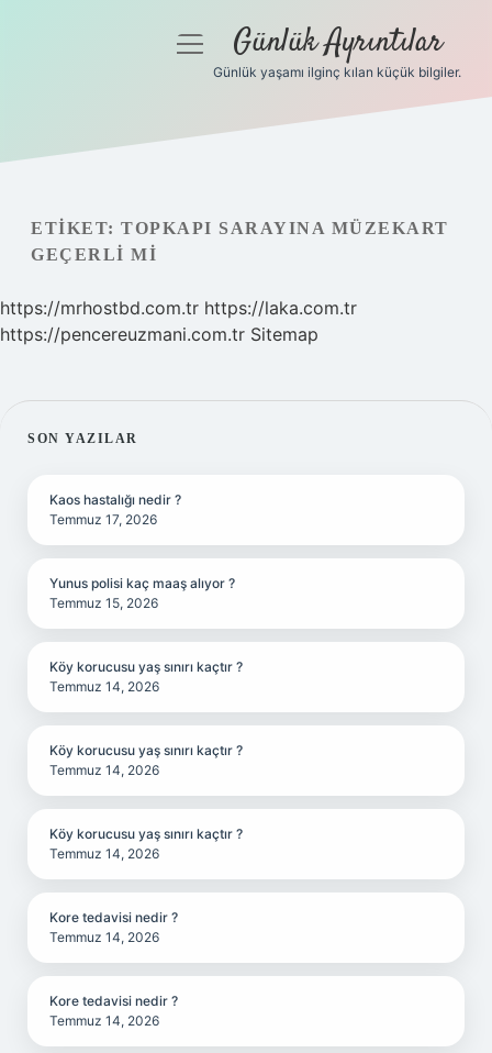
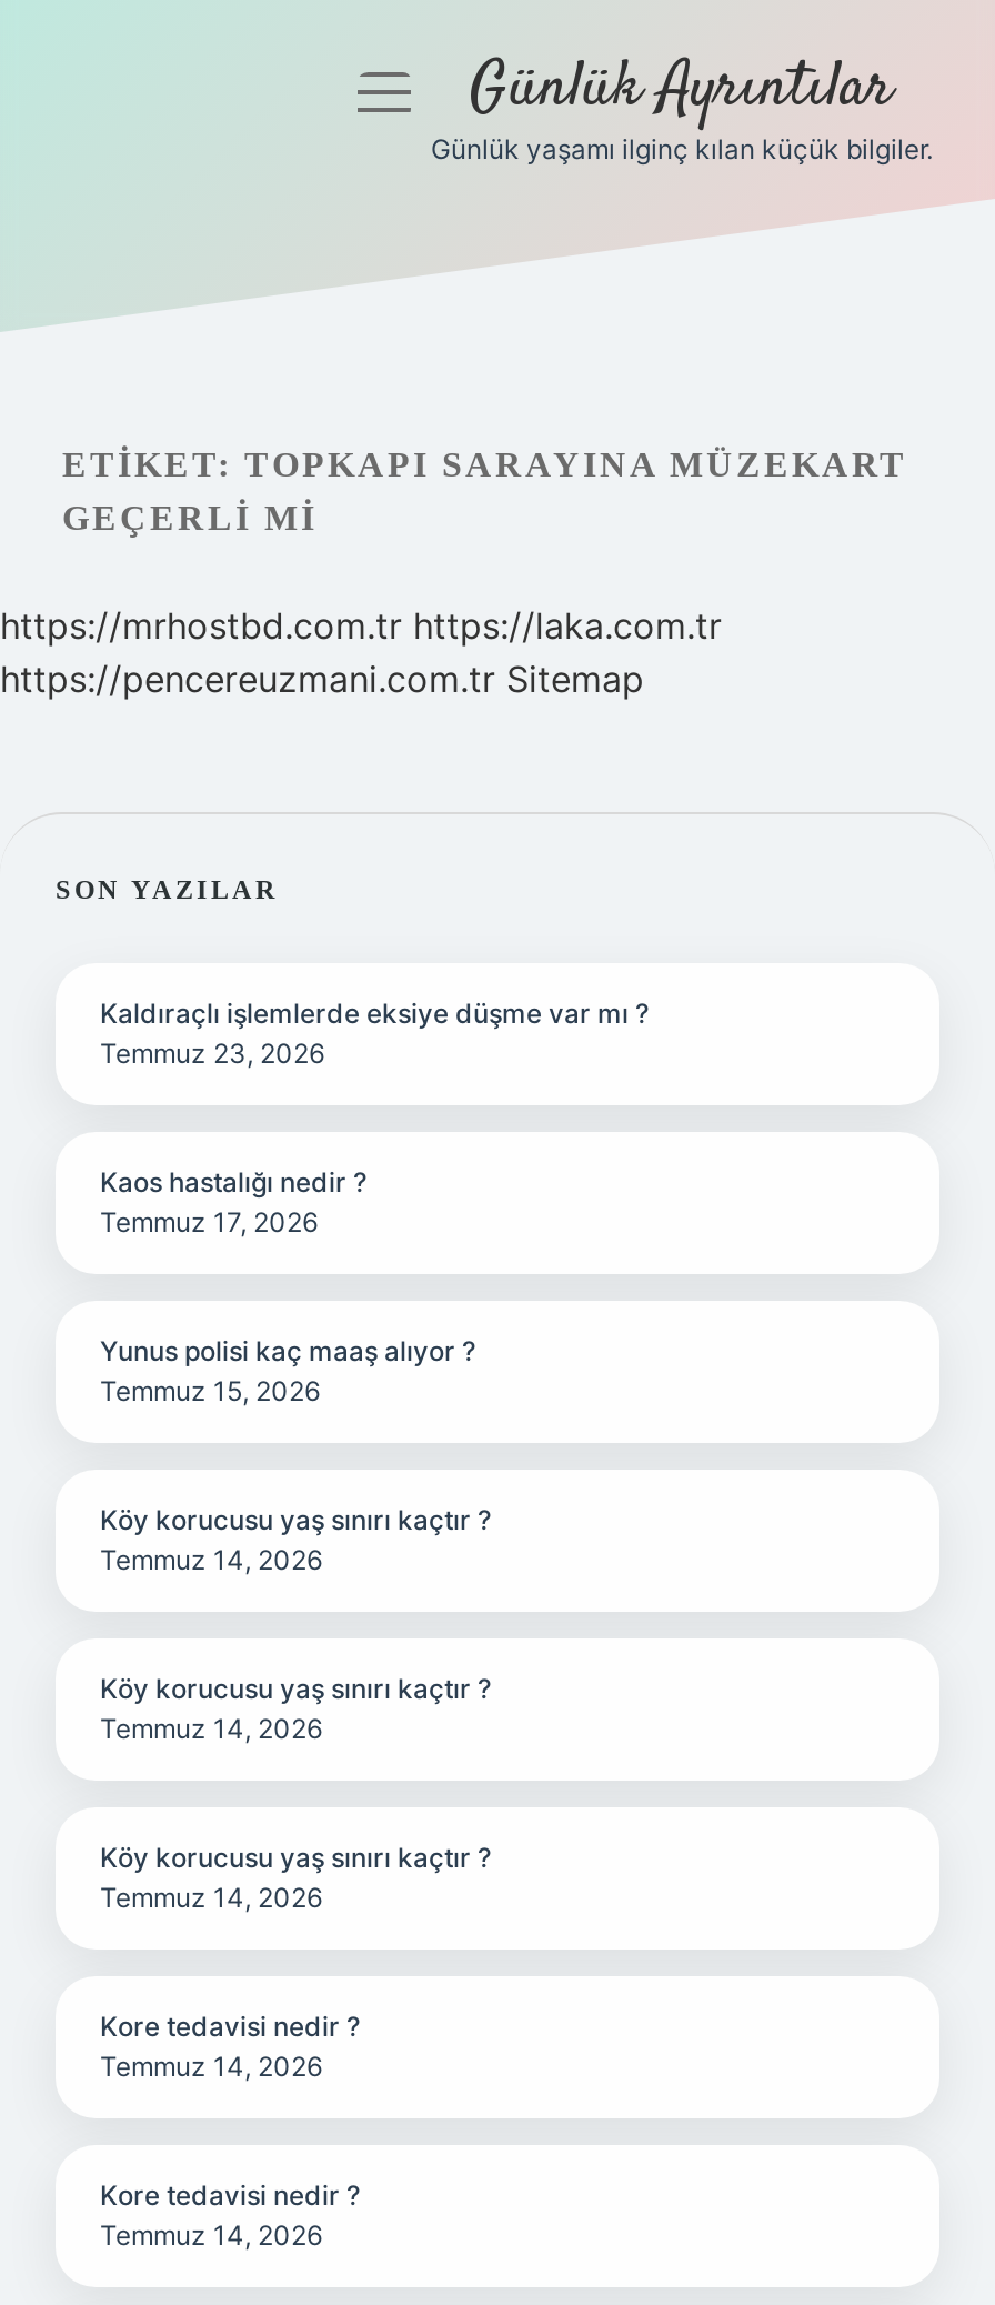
none -> [100,996,649,1070] Kaldıraçlı işlemlerde eksiye düşme var mı ? | Temmuz 23, 2026

